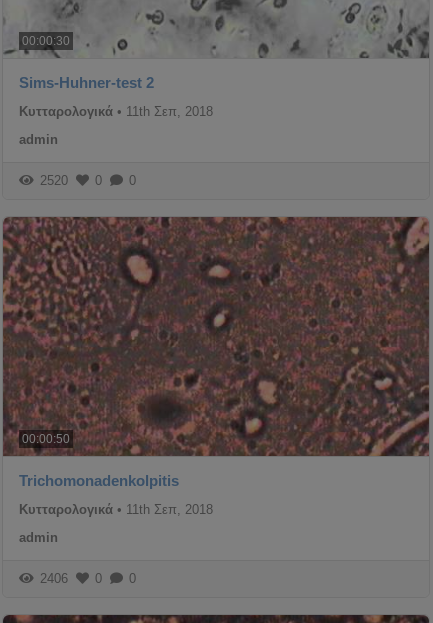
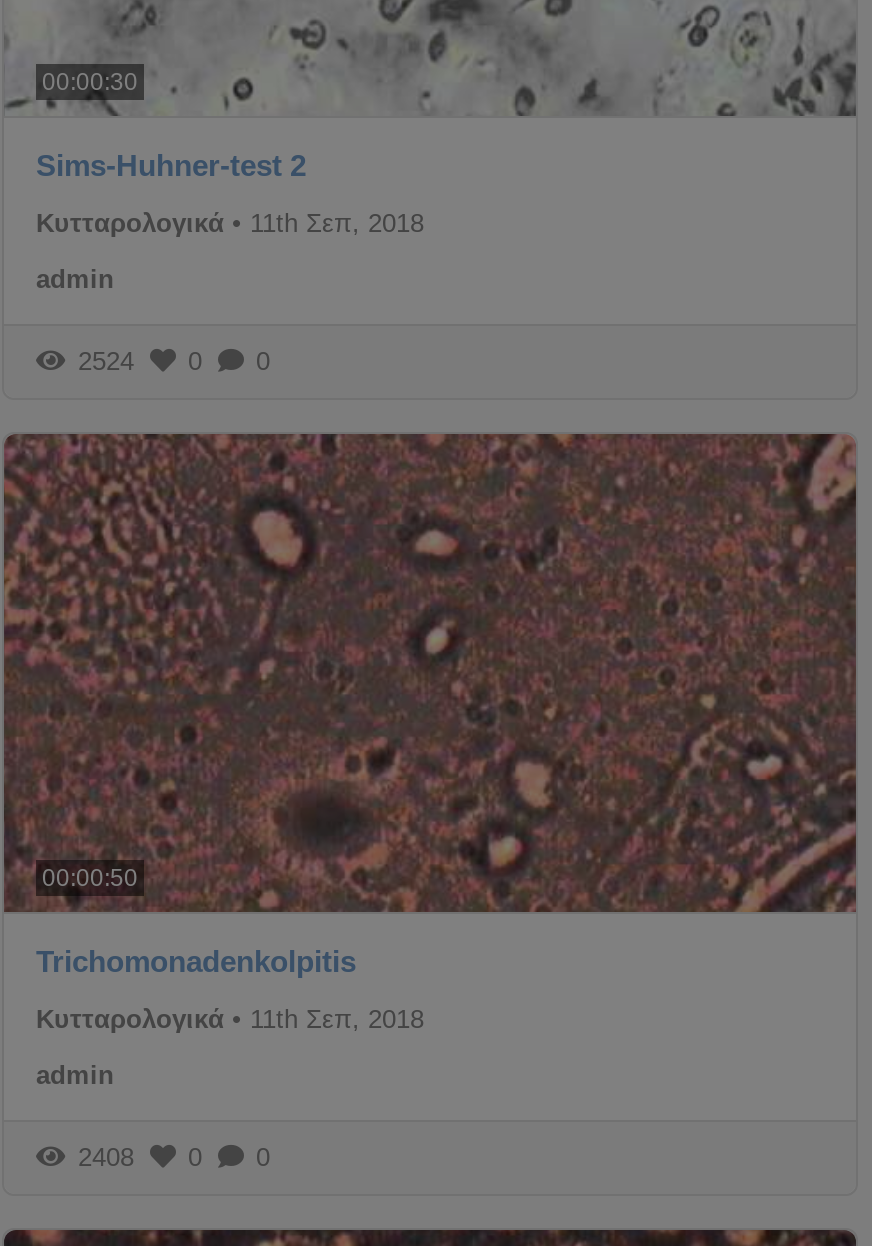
[36,173,136,188] 2520 0 0 -> [70,346,270,376] 2524 0 0
[36,571,136,586] 2406 0 0 -> [70,1143,270,1173] 2408 0 0

